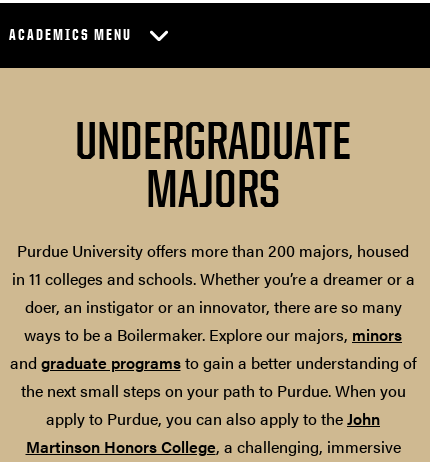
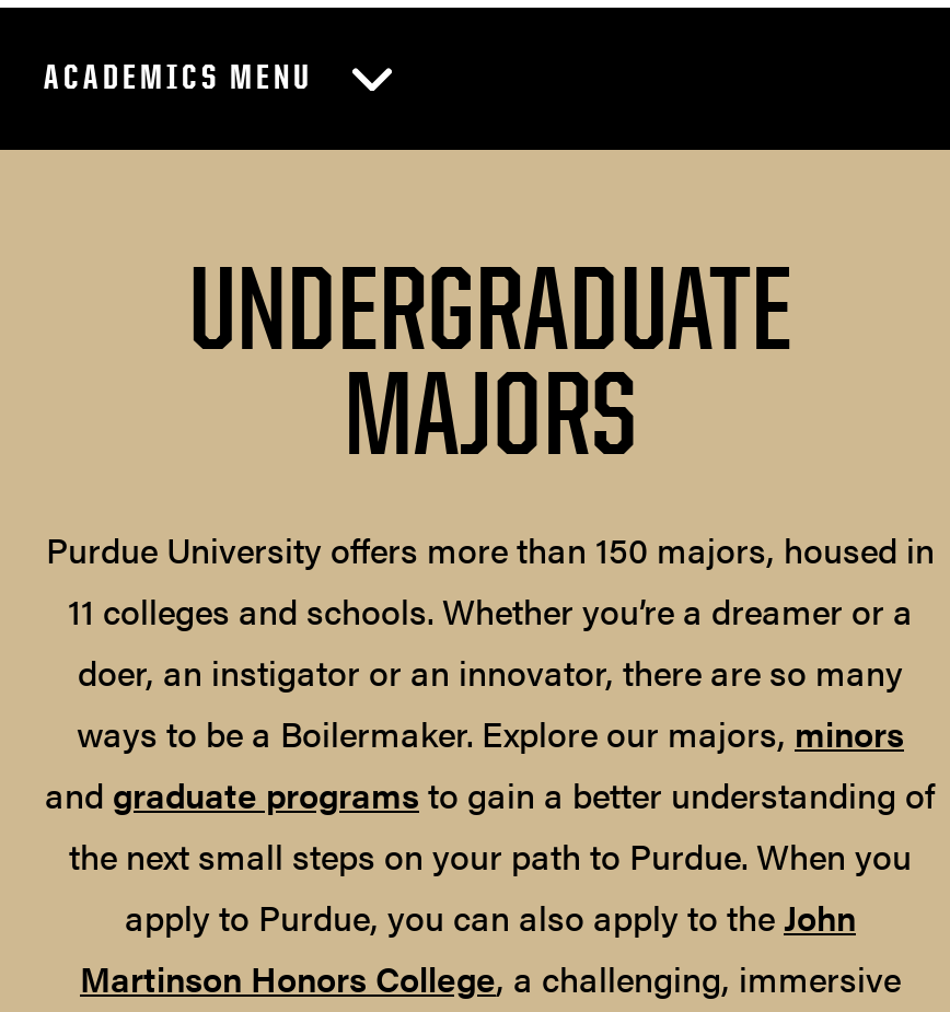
[11,239,414,290] Purdue University offers more than 200 majors, housed | in 11 colleges and schools. Whether you’re a dreamer or a -> [46,524,935,636] Purdue University offers more than 150 majors, housed in | 11 colleges and schools. Whether you’re a dreamer or a

